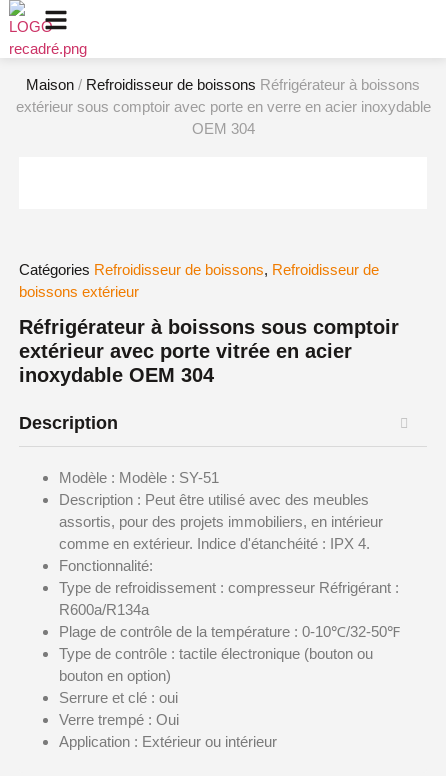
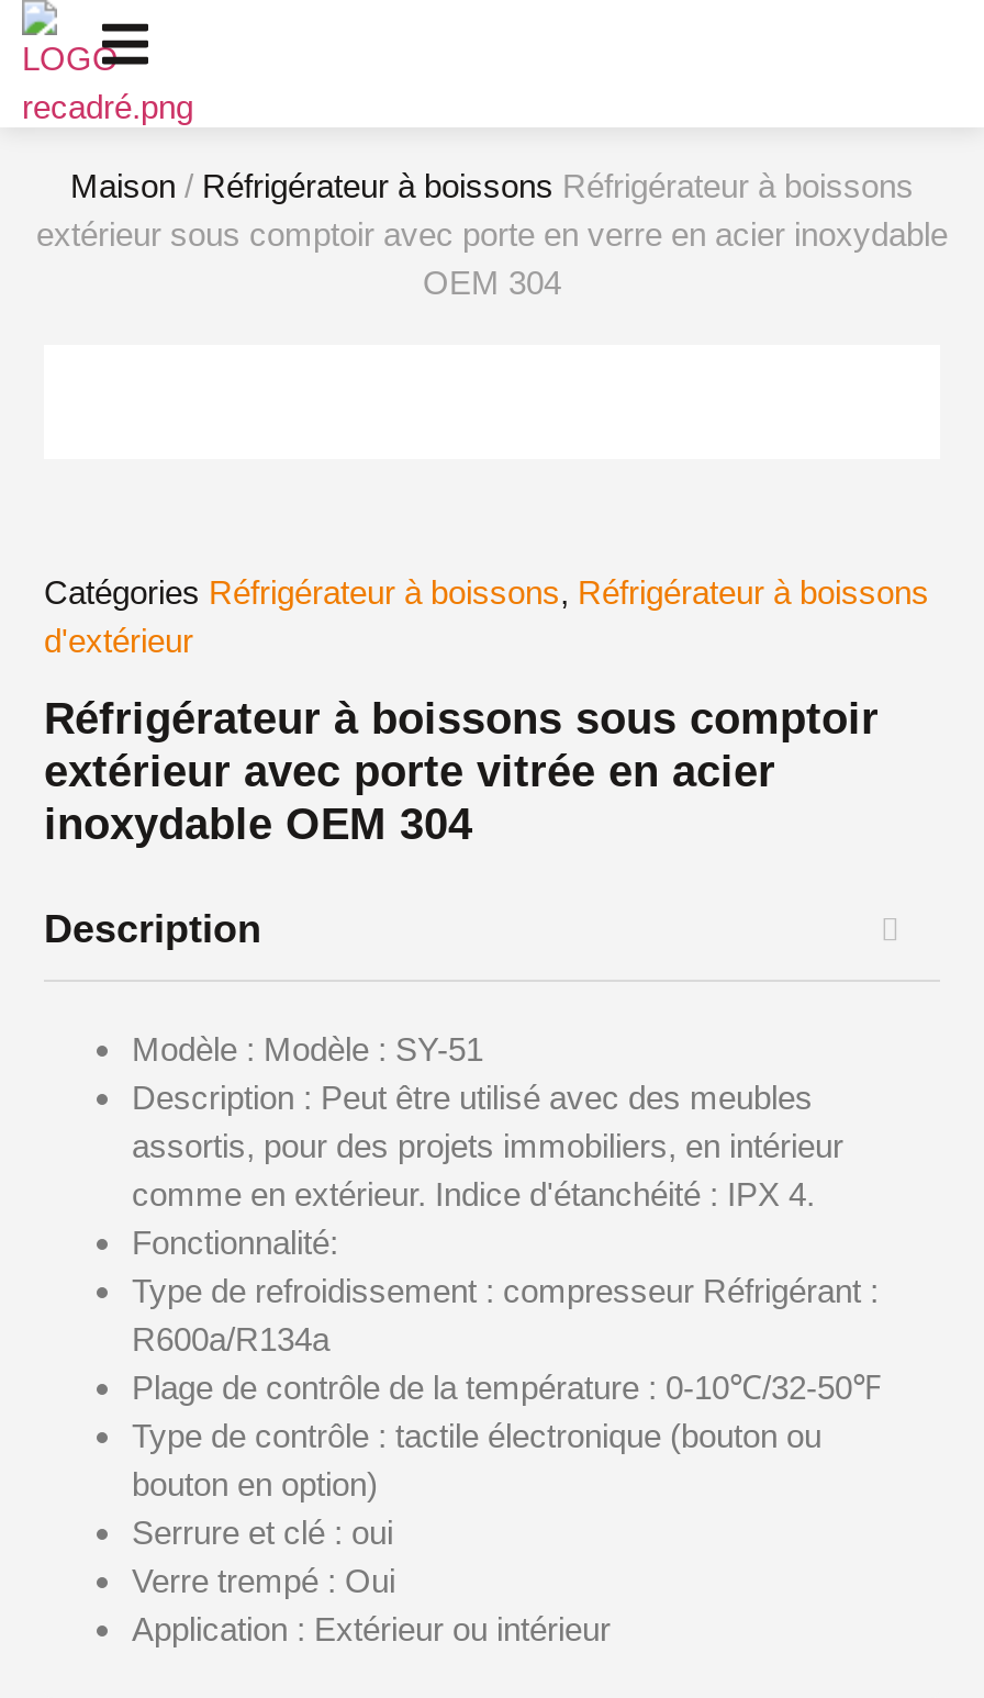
[26,76,420,93] Maison / Refroidisseur de boissons Réfrigérateur à boissons -> [70,167,914,204] Maison / Réfrigérateur à boissons Réfrigérateur à boissons
[19,261,379,300] Catégories Refroidisseur de boissons, Refroidisseur de | boissons extérieur -> [44,573,929,659] Catégories Réfrigérateur à boissons, Réfrigérateur à boissons | d'extérieur

